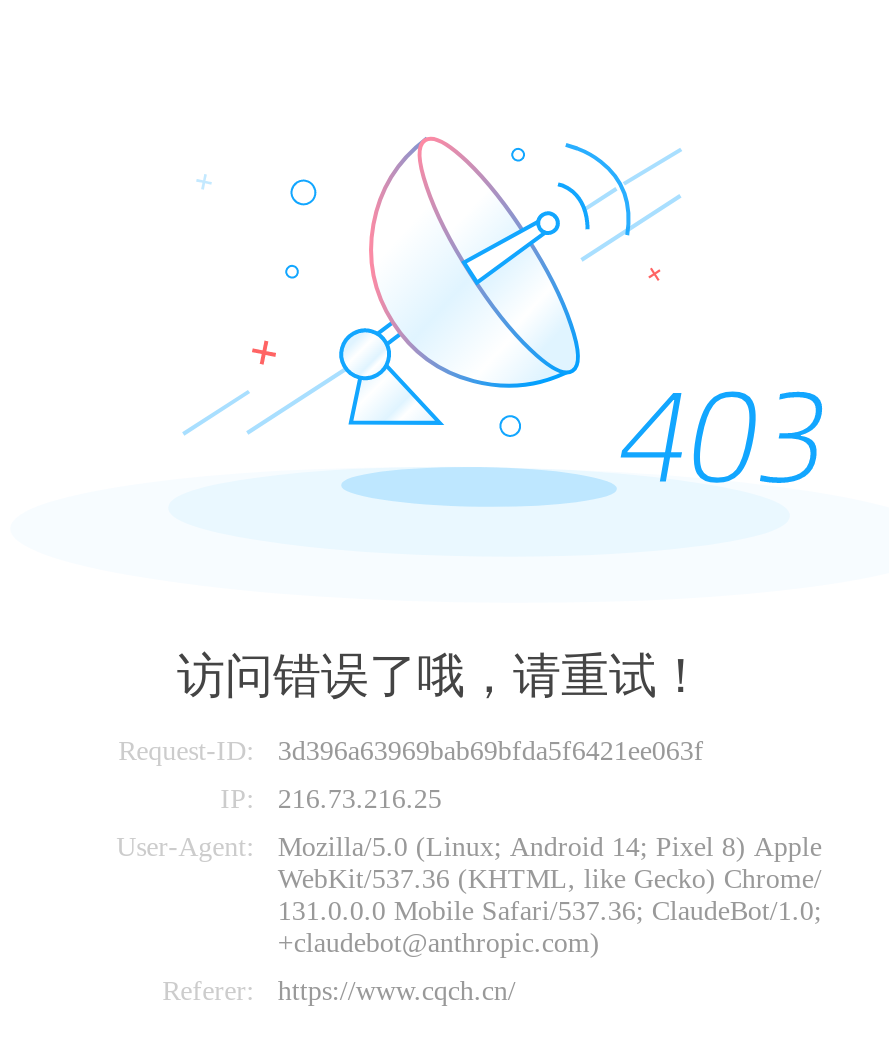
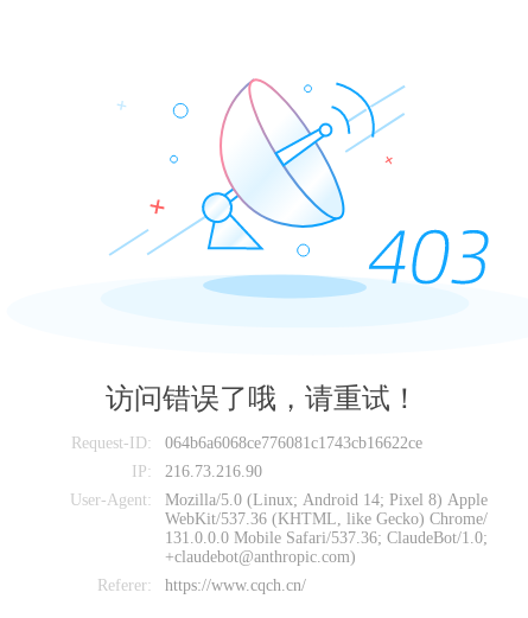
[278,736,704,766] 3d396a63969bab69bfda5f6421ee063f -> [165,434,423,452] 064b6a6068ce776081c1743cb16622ce
[220,784,442,814] IP: 216.73.216.25 -> [131,463,263,480] IP: 216.73.216.90

